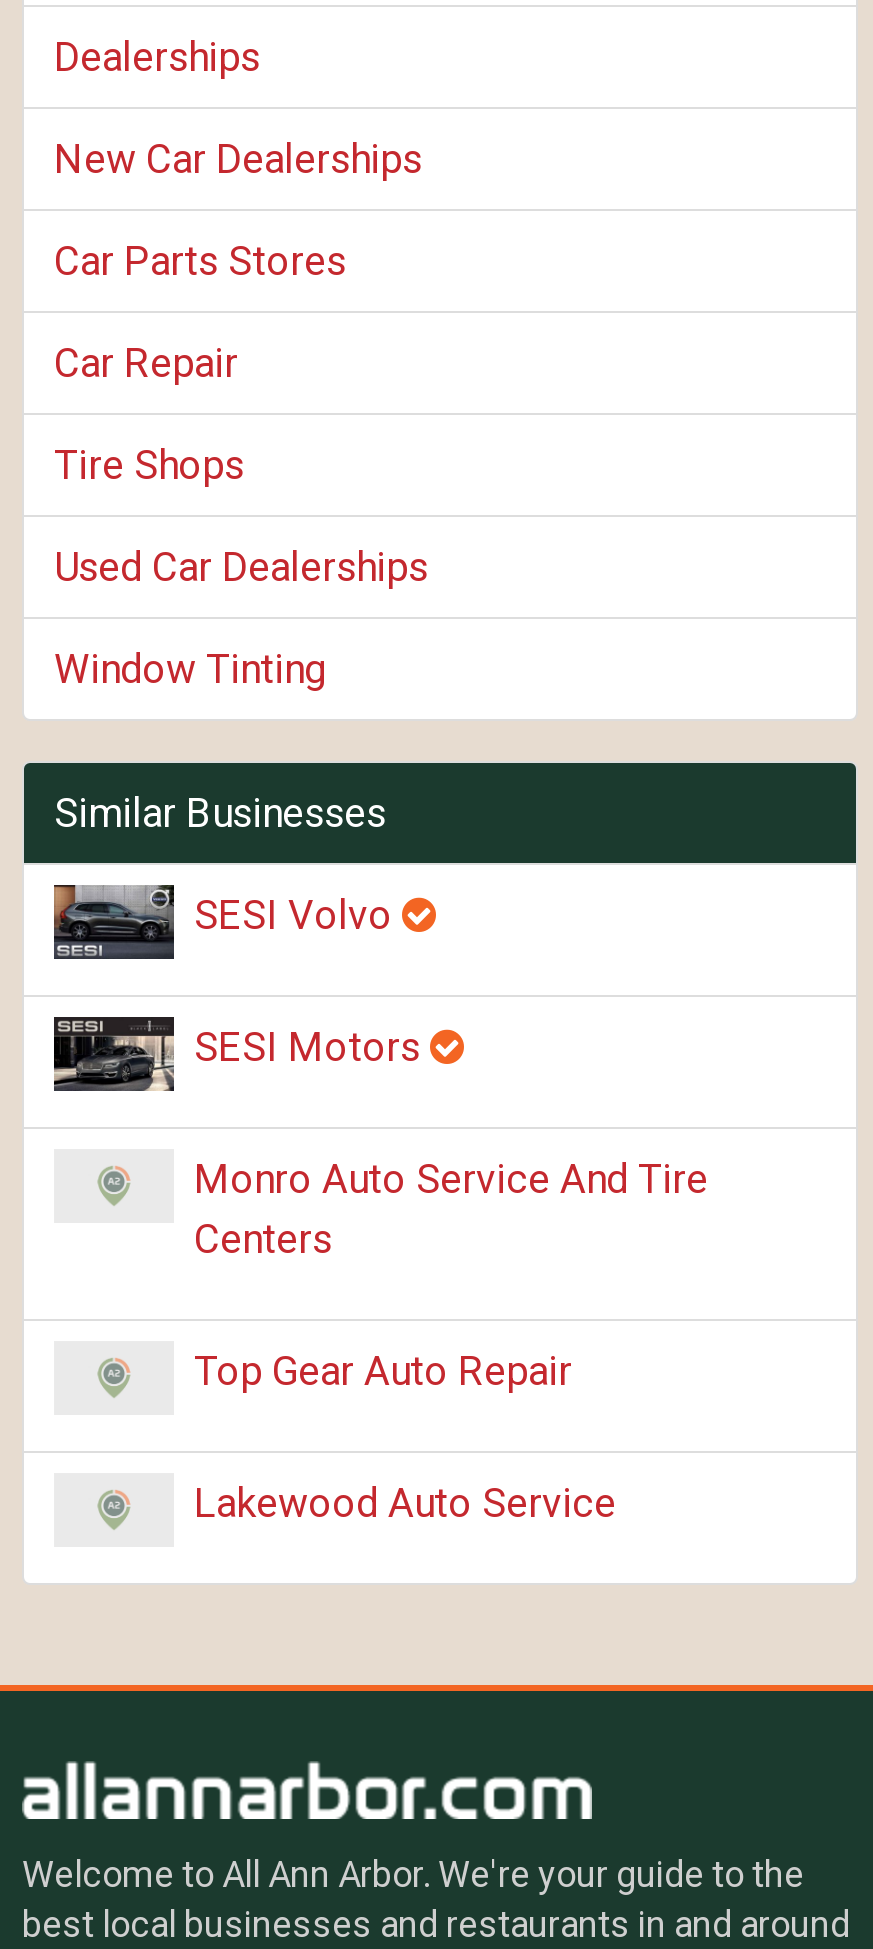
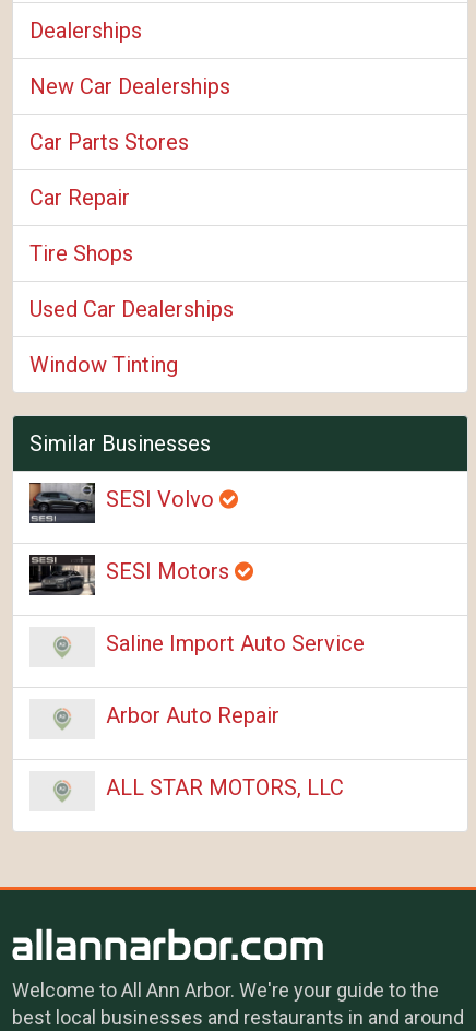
[194,1154,708,1262] Monro Auto Service And Tire | Centers -> [106,630,365,656] Saline Import Auto Service
[194,1346,572,1394] Top Gear Auto Repair -> [106,702,279,728] Arbor Auto Repair
[194,1478,616,1526] Lakewood Auto Service -> [106,774,344,800] ALL STAR MOTORS, LLC

